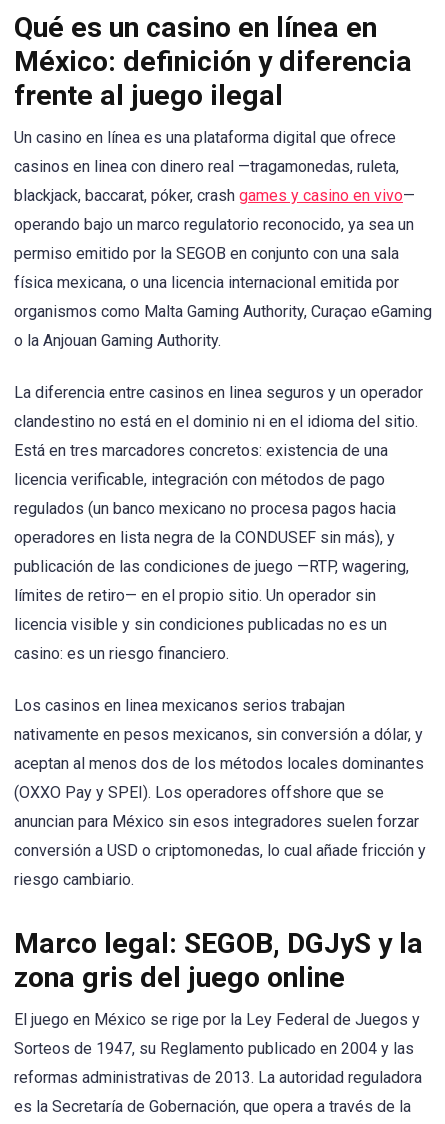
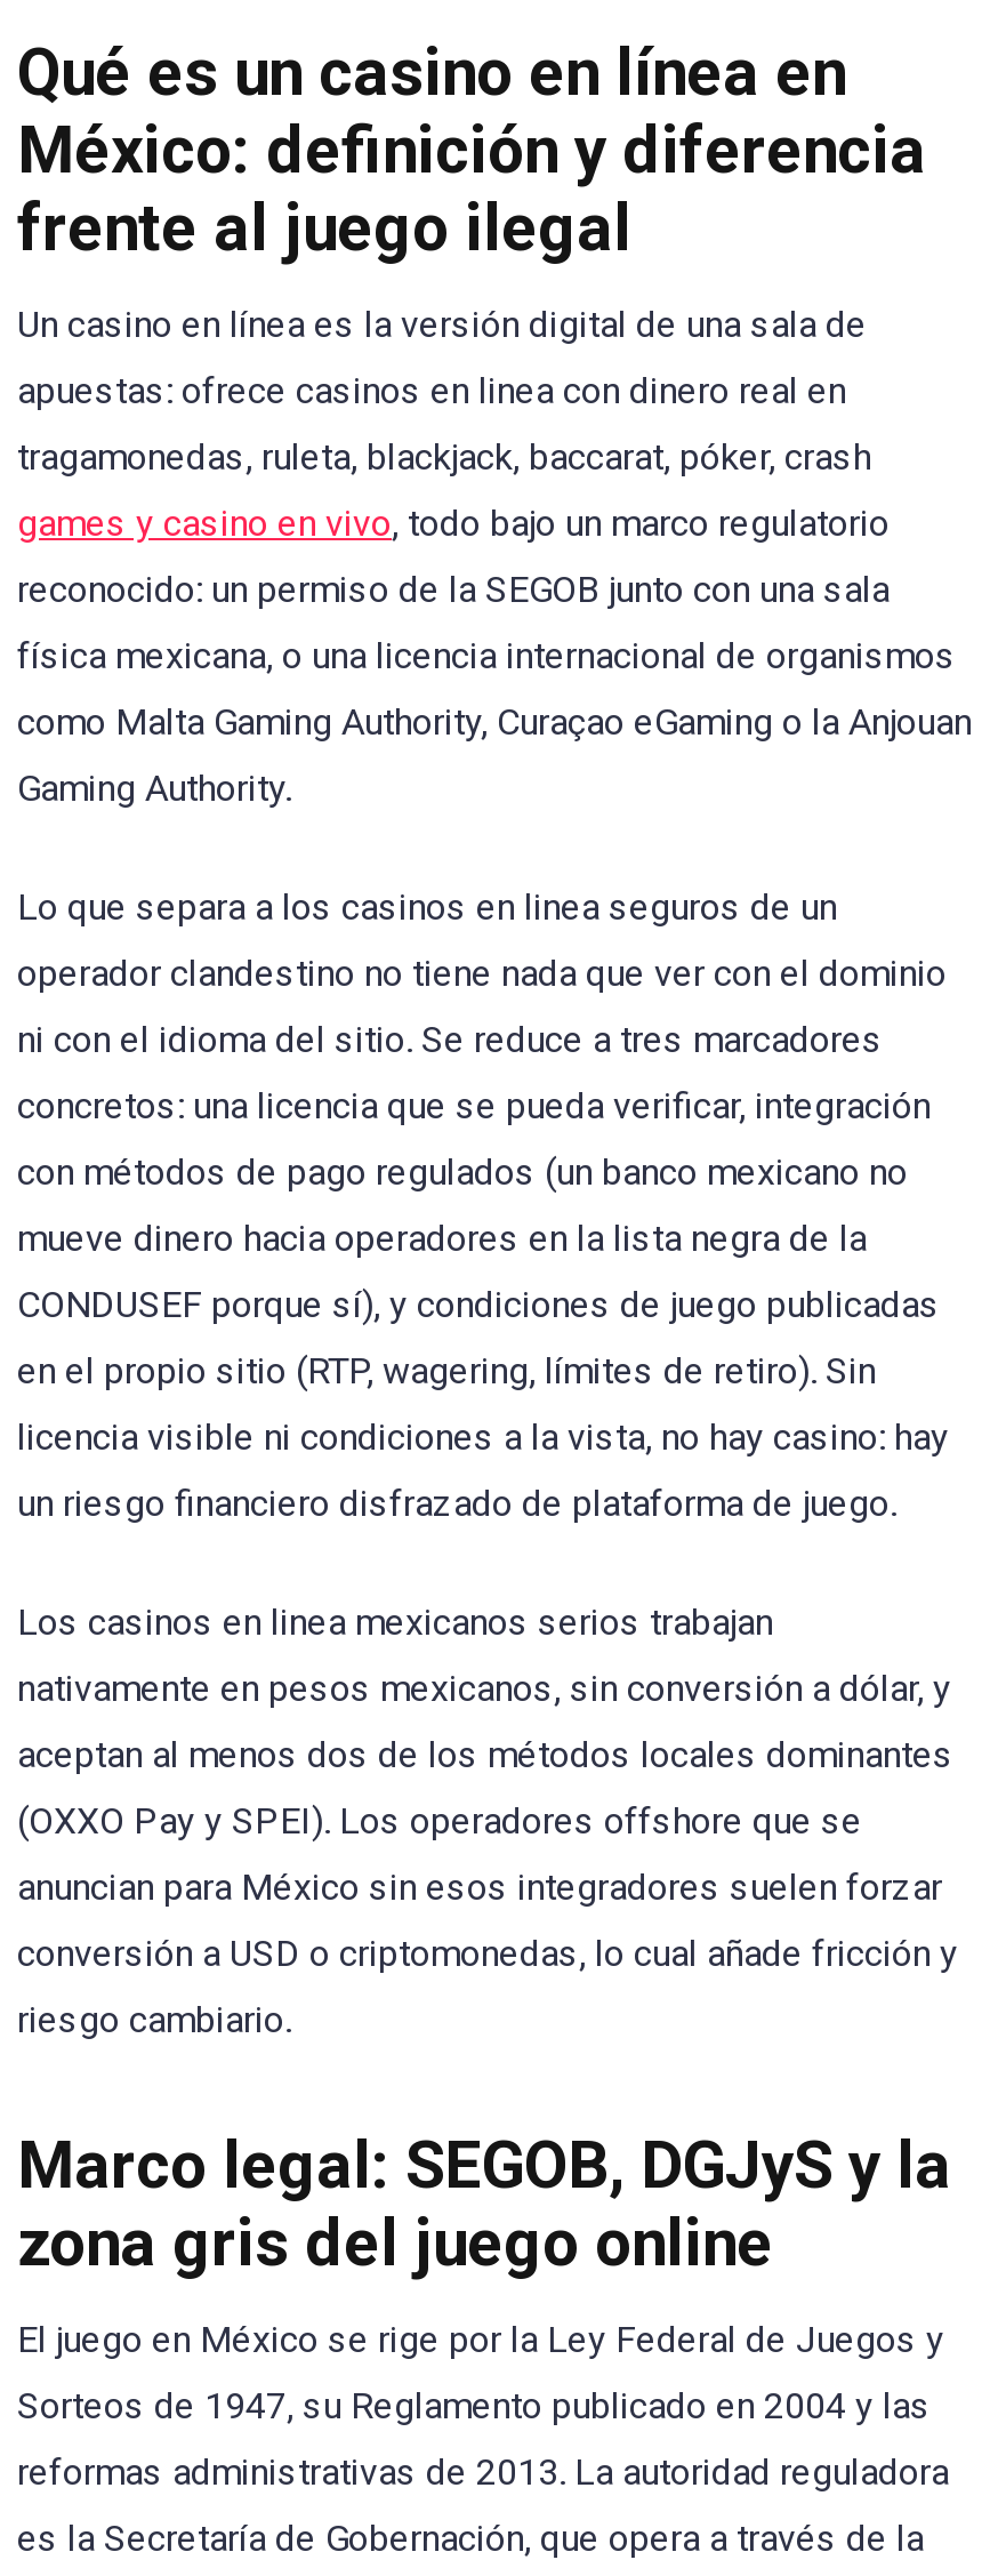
[14,128,396,147] Un casino en línea es una plataforma digital que ofrece -> [17,302,867,345] Un casino en línea es la versión digital de una sala de
[14,157,399,176] casinos en linea con dinero real —tragamonedas, ruleta, -> [17,368,846,412] apuestas: ofrece casinos en linea con dinero real en
[14,186,415,205] blackjack, baccarat, póker, crash games y casino en vivo— -> [17,435,871,478] tragamonedas, ruleta, blackjack, baccarat, póker, crash
[14,215,414,234] operando bajo un marco regulatorio reconocido, ya sea un -> [17,501,890,544] games y casino en vivo, todo bajo un marco regulatorio
[14,244,399,263] permiso emitido por la SEGOB en conjunto con una sala -> [17,567,890,610] reconocido: un permiso de la SEGOB junto con una sala
[14,273,399,292] física mexicana, o una licencia internacional emitida por -> [17,633,956,677] física mexicana, o una licencia internacional de organismos
[14,302,432,321] organismos como Malta Gaming Authority, Curaçao eGaming -> [17,700,972,743] como Malta Gaming Authority, Curaçao eGaming o la Anjouan
[14,331,221,350] o la Anjouan Gaming Authority. -> [17,766,291,809] Gaming Authority.
[14,383,423,402] La diferencia entre casinos en linea seguros y un operador -> [17,885,837,929] Lo que separa a los casinos en linea seguros de un
[14,412,418,431] clandestino no está en el dominio ni en el idioma del sitio. -> [17,951,947,995] operador clandestino no tiene nada que ver con el dominio
[14,441,388,460] Está en tres marcadores concretos: existencia de una -> [17,1018,883,1061] ni con el idioma del sitio. Se reduce a tres marcadores
[14,470,385,489] licencia verificable, integración con métodos de pago -> [17,1084,931,1127] concretos: una licencia que se pueda verificar, integración
[14,499,396,518] regulados (un banco mexicano no procesa pagos hacia -> [17,1150,908,1194] con métodos de pago regulados (un banco mexicano no
[14,528,395,547] operadores en lista negra de la CONDUSEF sin más), y -> [17,1216,867,1260] mueve dinero hacia operadores en la lista negra de la
[14,557,409,576] publicación de las condiciones de juego —RTP, wagering, -> [17,1283,940,1326] CONDUSEF porque sí), y condiciones de juego publicadas
[14,586,376,605] límites de retiro— en el propio sitio. Un operador sin -> [17,1349,876,1392] en el propio sitio (RTP, wagering, límites de retiro). Sin
[14,615,387,634] licencia visible y sin condiciones publicadas no es un -> [17,1415,949,1459] licencia visible ni condiciones a la vista, no hay casino: hay
[14,644,229,663] casino: es un riesgo financiero. -> [17,1481,896,1525] un riesgo financiero disfrazado de plataforma de juego.

